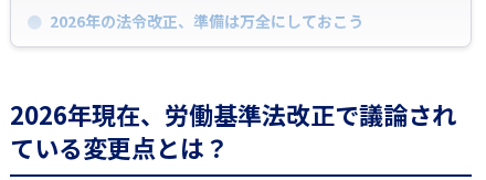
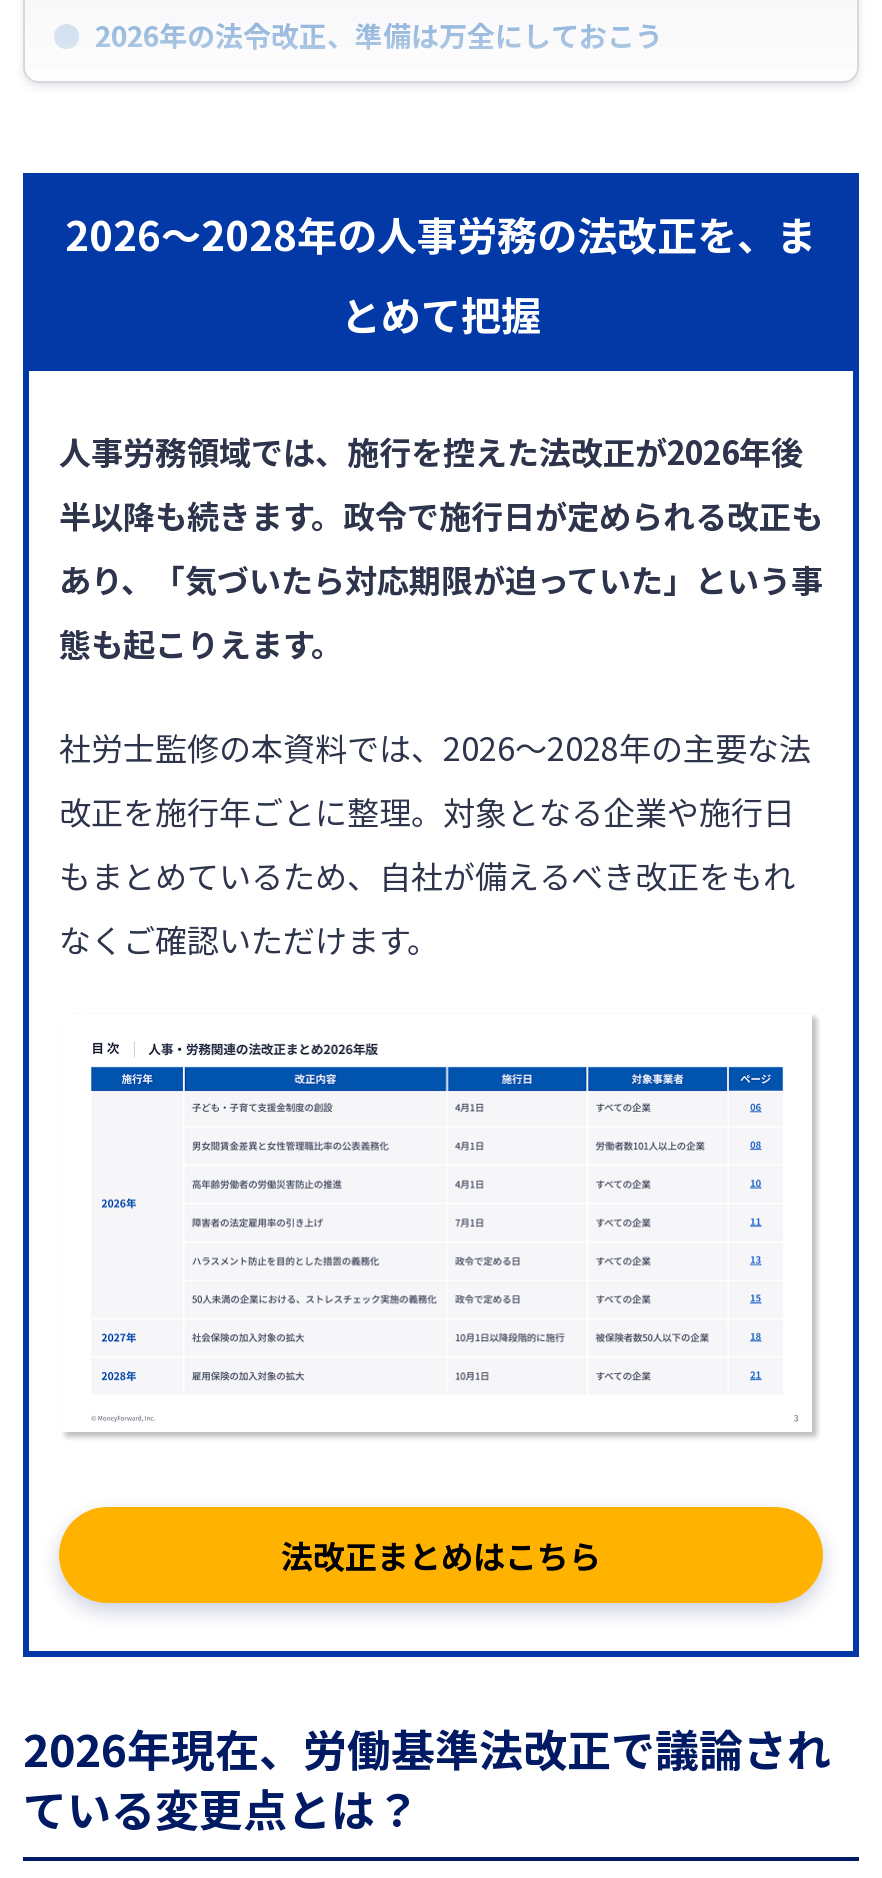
none -> [21,171,861,1659] [image] | 2026〜2028年の人事労務の法改正を、ま | とめて把握 | 人事労務領域では、施行を控えた法改正が2026年後 | 半以降も続きます。政令で施行日が定められる改正も | あり、「気づいたら対応期限が迫っていた」という事 | 態も起こりえます。 | 社労士監修の本資料では、2026〜2028年の主要な法 | 改正を施行年ごとに整理。対象となる企業や施行日 | もまとめているため、自社が備えるべき改正をもれ | なくご確認いただけます。
none -> [281,1532,601,1580] 法改正まとめはこちら

